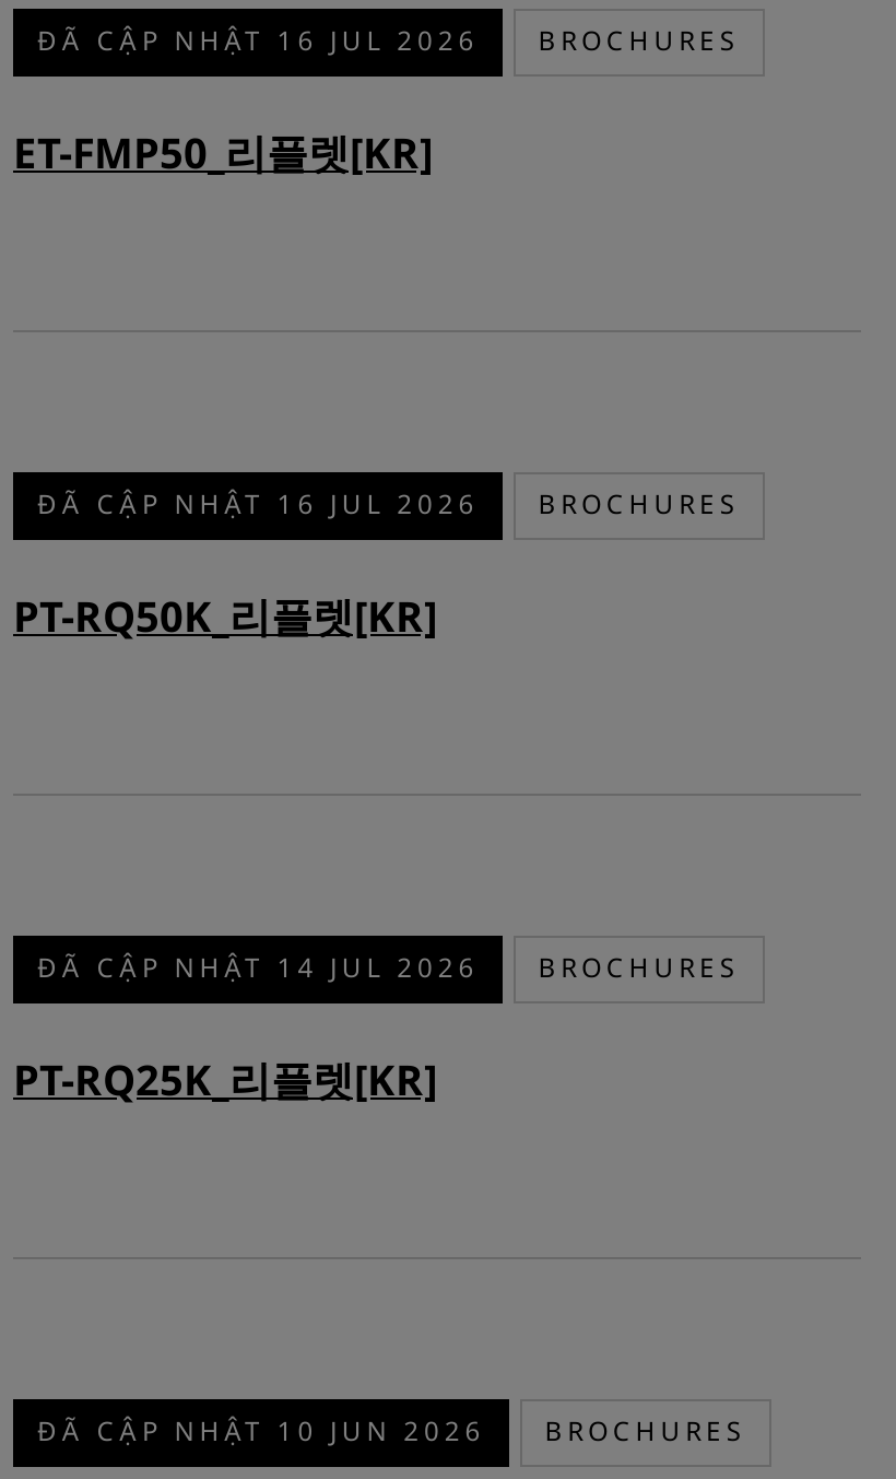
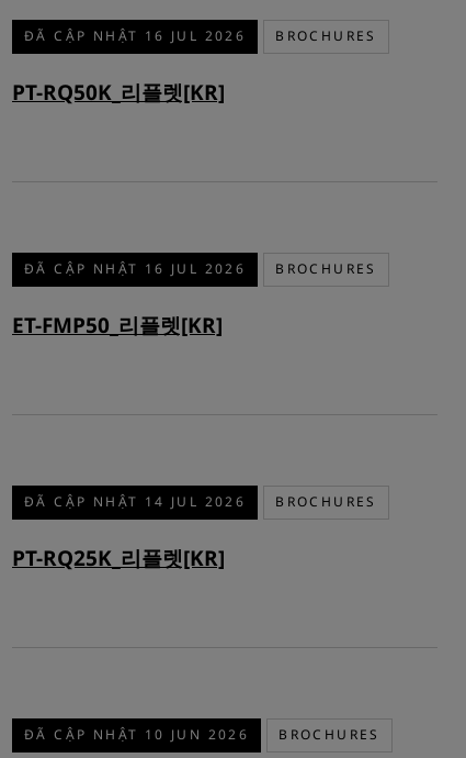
moved [13,124,433,181] -> [12,310,223,339]: ET-FMP50_리플렛[KR]
moved [13,587,437,644] -> [12,78,225,106]: PT-RQ50K_리플렛[KR]

